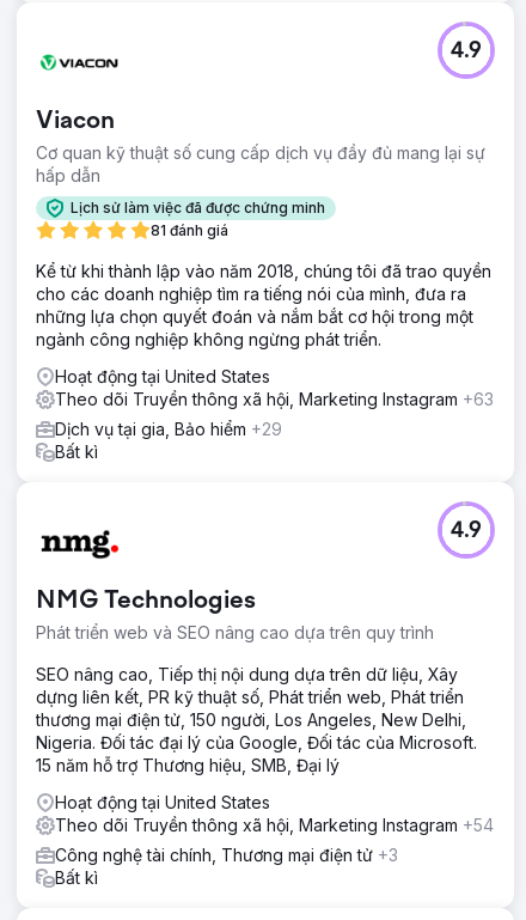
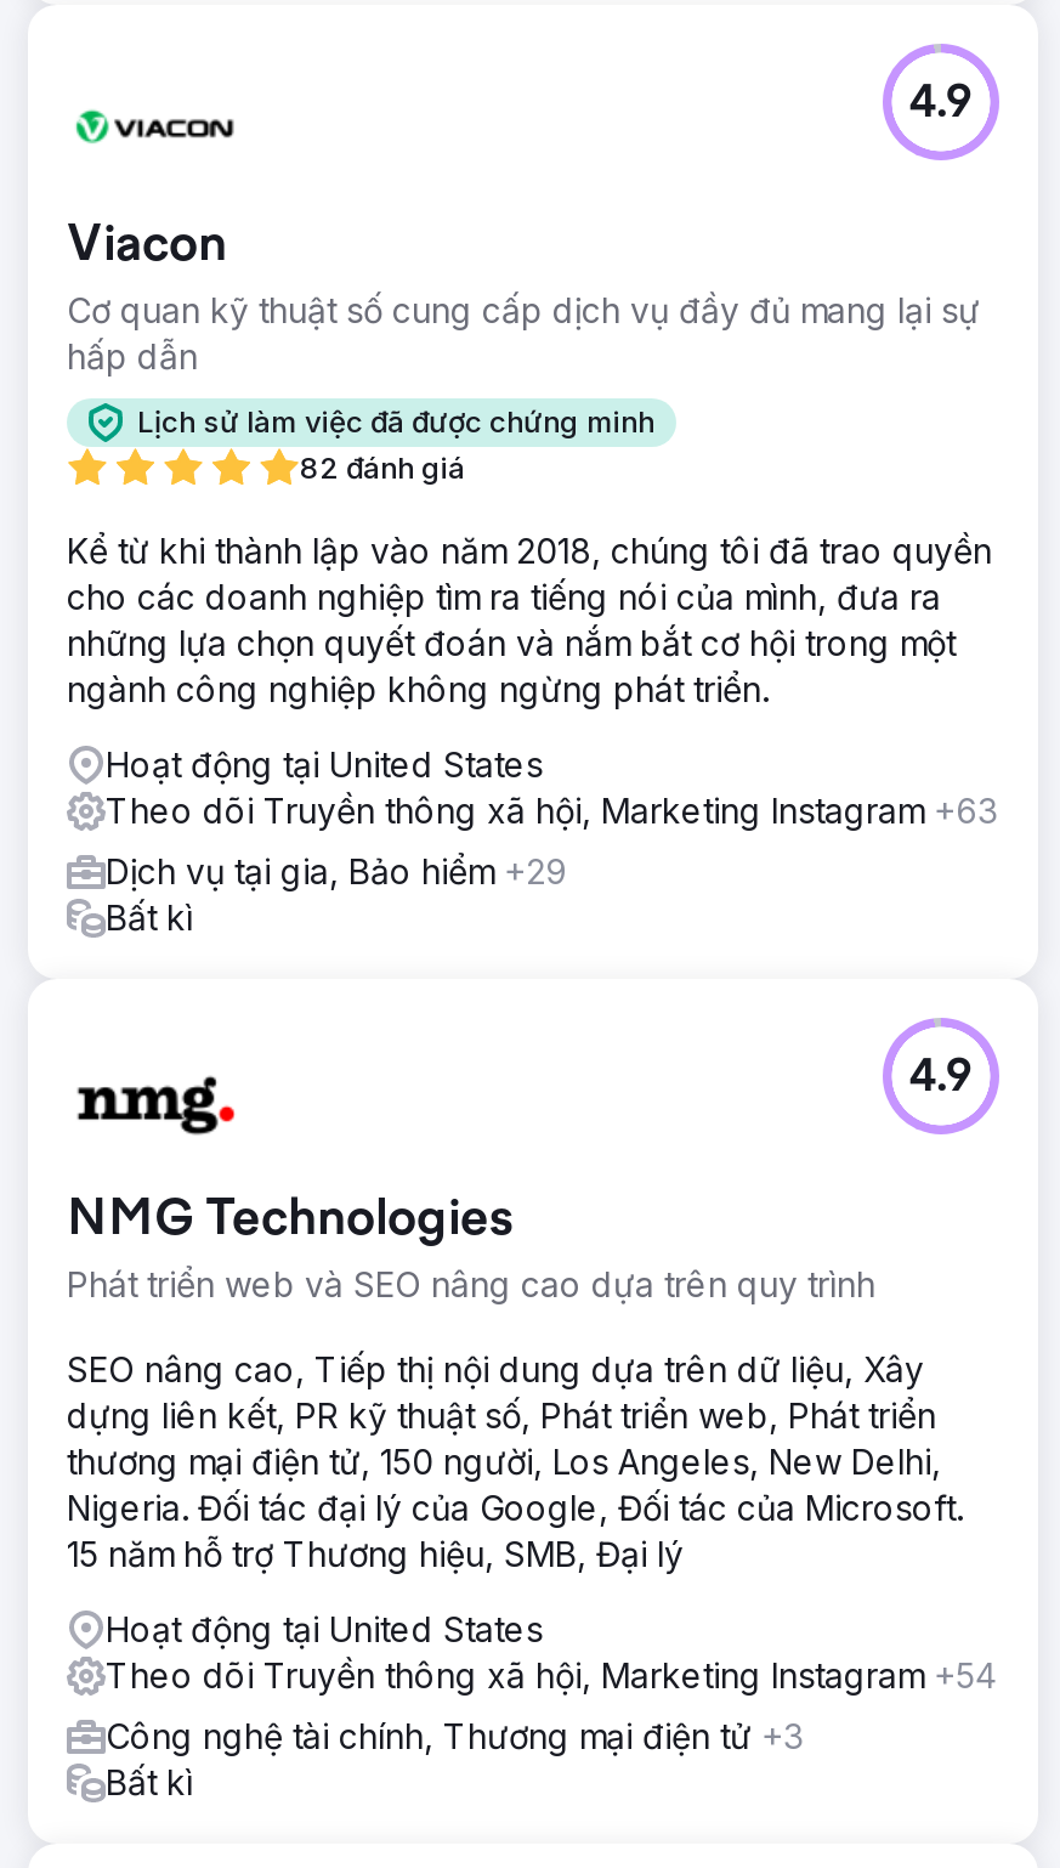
[151,221,228,239] 81 đánh giá -> [300,448,465,485] 82 đánh giá

